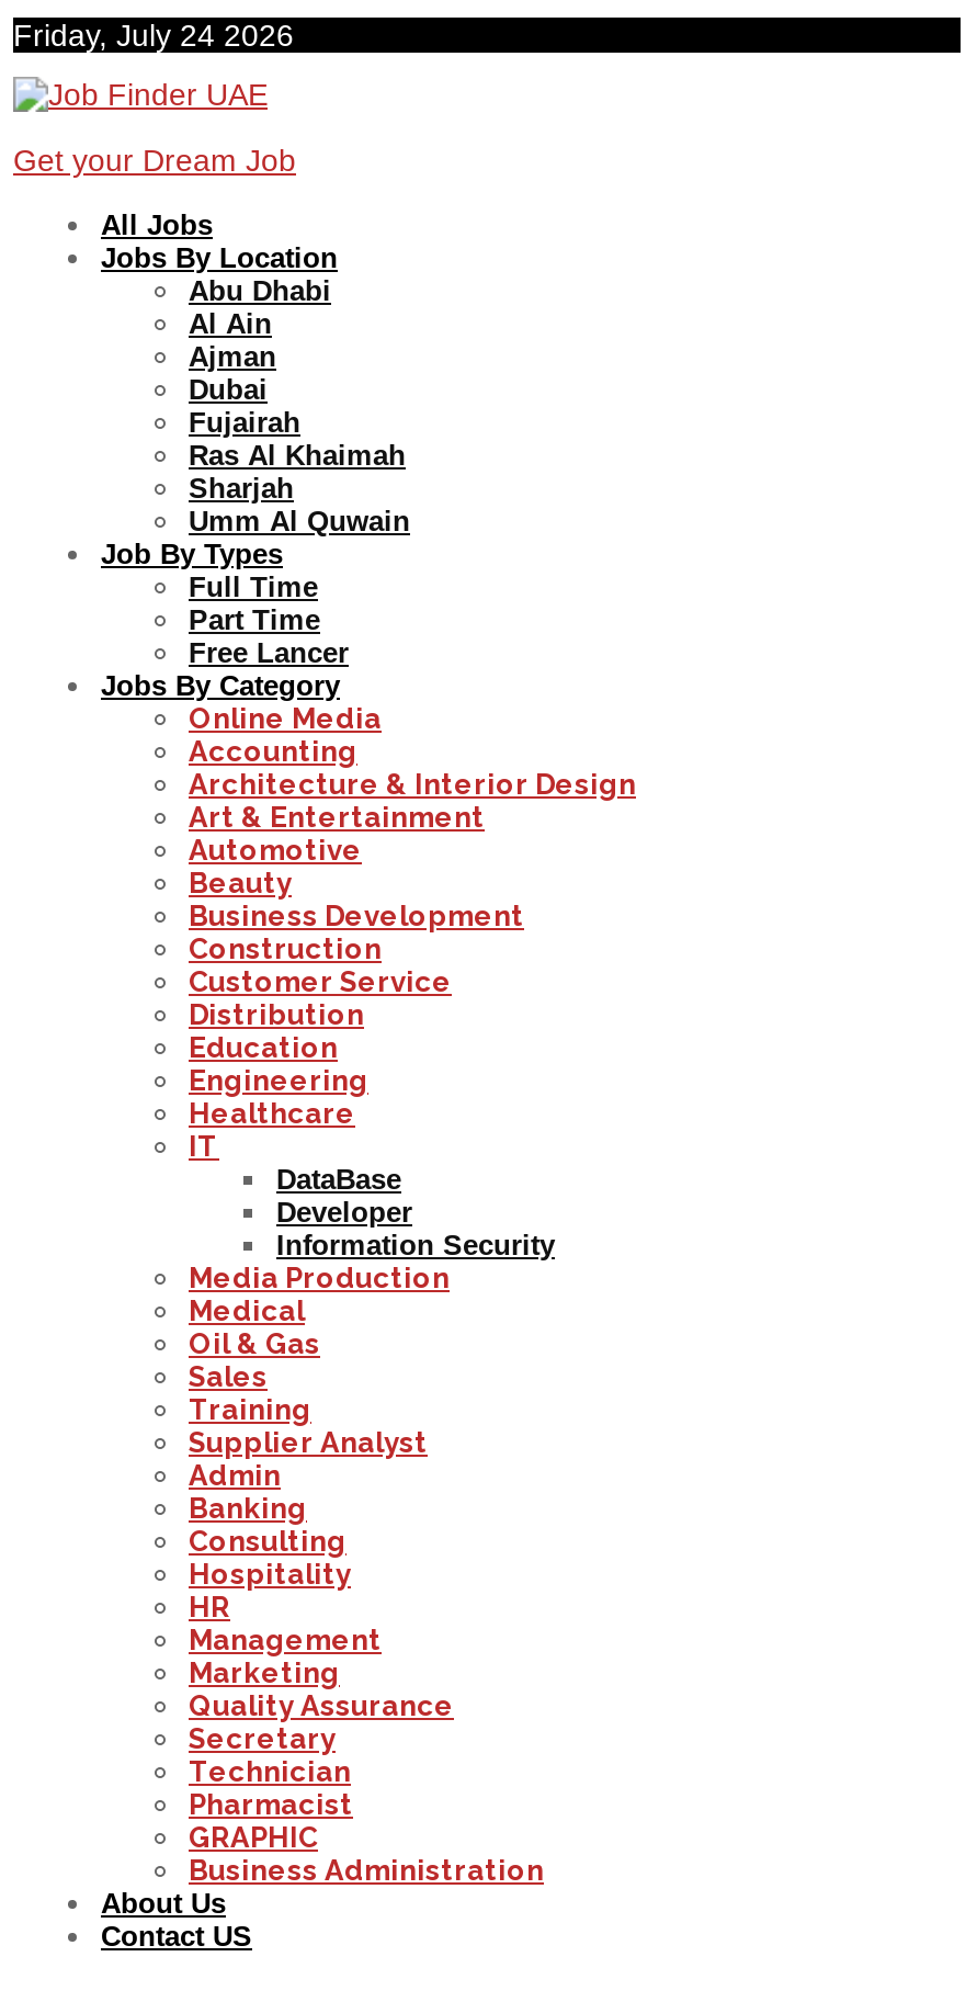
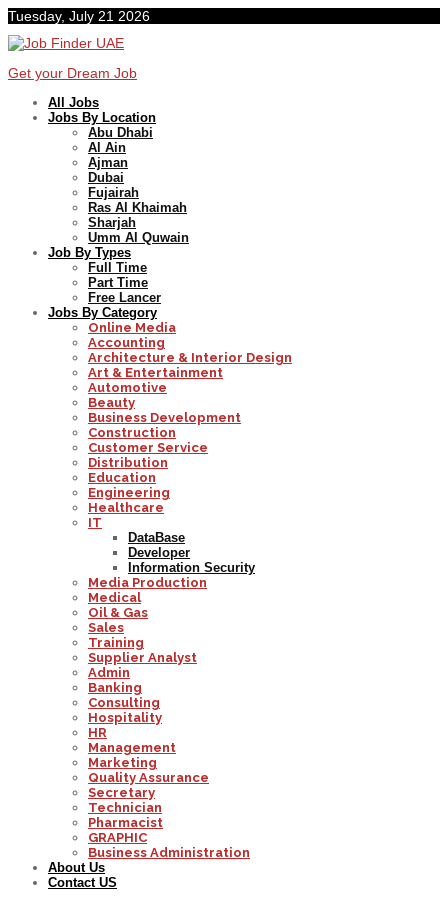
[13,18,294,53] Friday, July 24 2026 -> [8,8,150,24] Tuesday, July 21 2026

